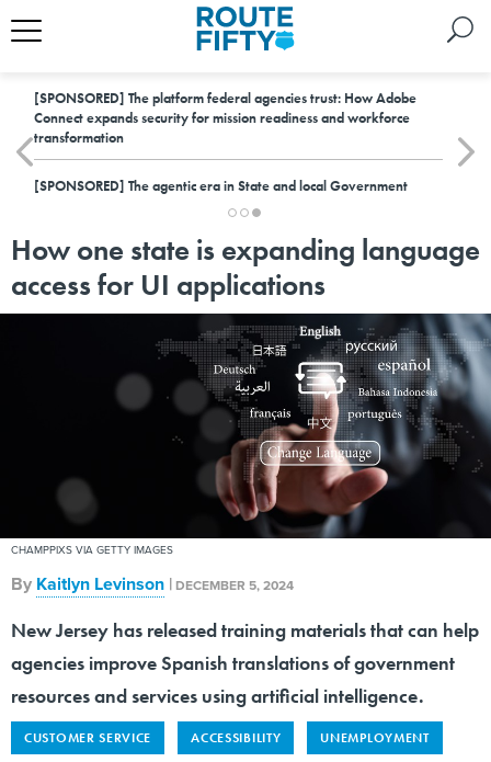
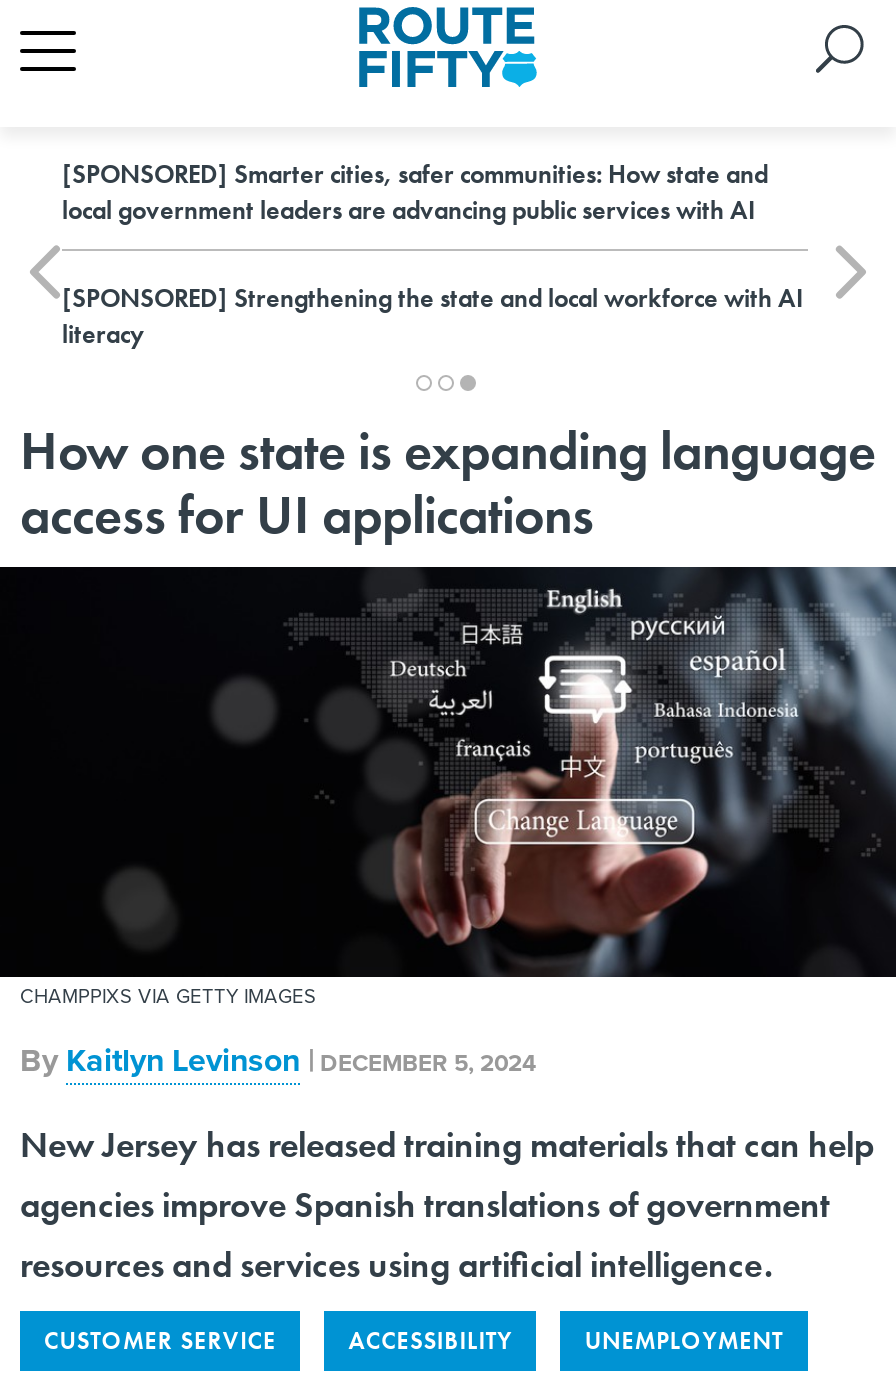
[34,89,416,147] [SPONSORED] The platform federal agencies trust: How Adobe | Connect expands security for mission readiness and workforce | transformation -> [62,157,768,227] [SPONSORED] Smarter cities, safer communities: How state and | local government leaders are advancing public services with AI
[34,177,408,195] [SPONSORED] The agentic era in State and local Government -> [62,281,804,351] [SPONSORED] Strengthening the state and local workforce with AI | literacy

